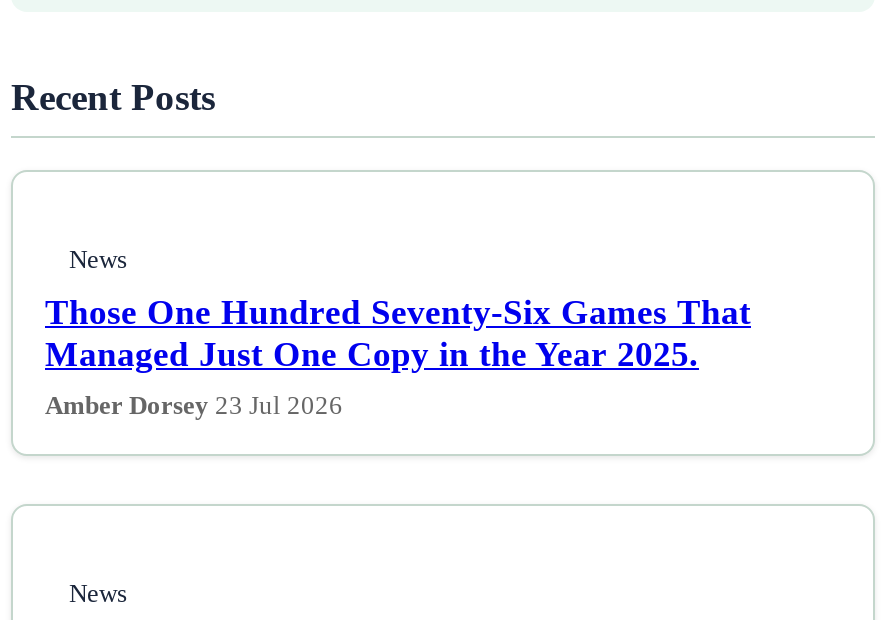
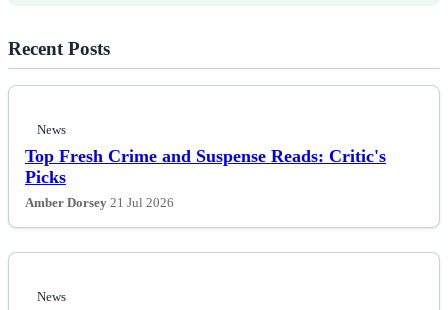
[45,292,751,420] Those One Hundred Seventy-Six Games That | Managed Just One Copy in the Year 2025. | Amber Dorsey 23 Jul 2026 -> [25,146,386,210] Top Fresh Crime and Suspense Reads: Critic's | Picks | Amber Dorsey 21 Jul 2026

